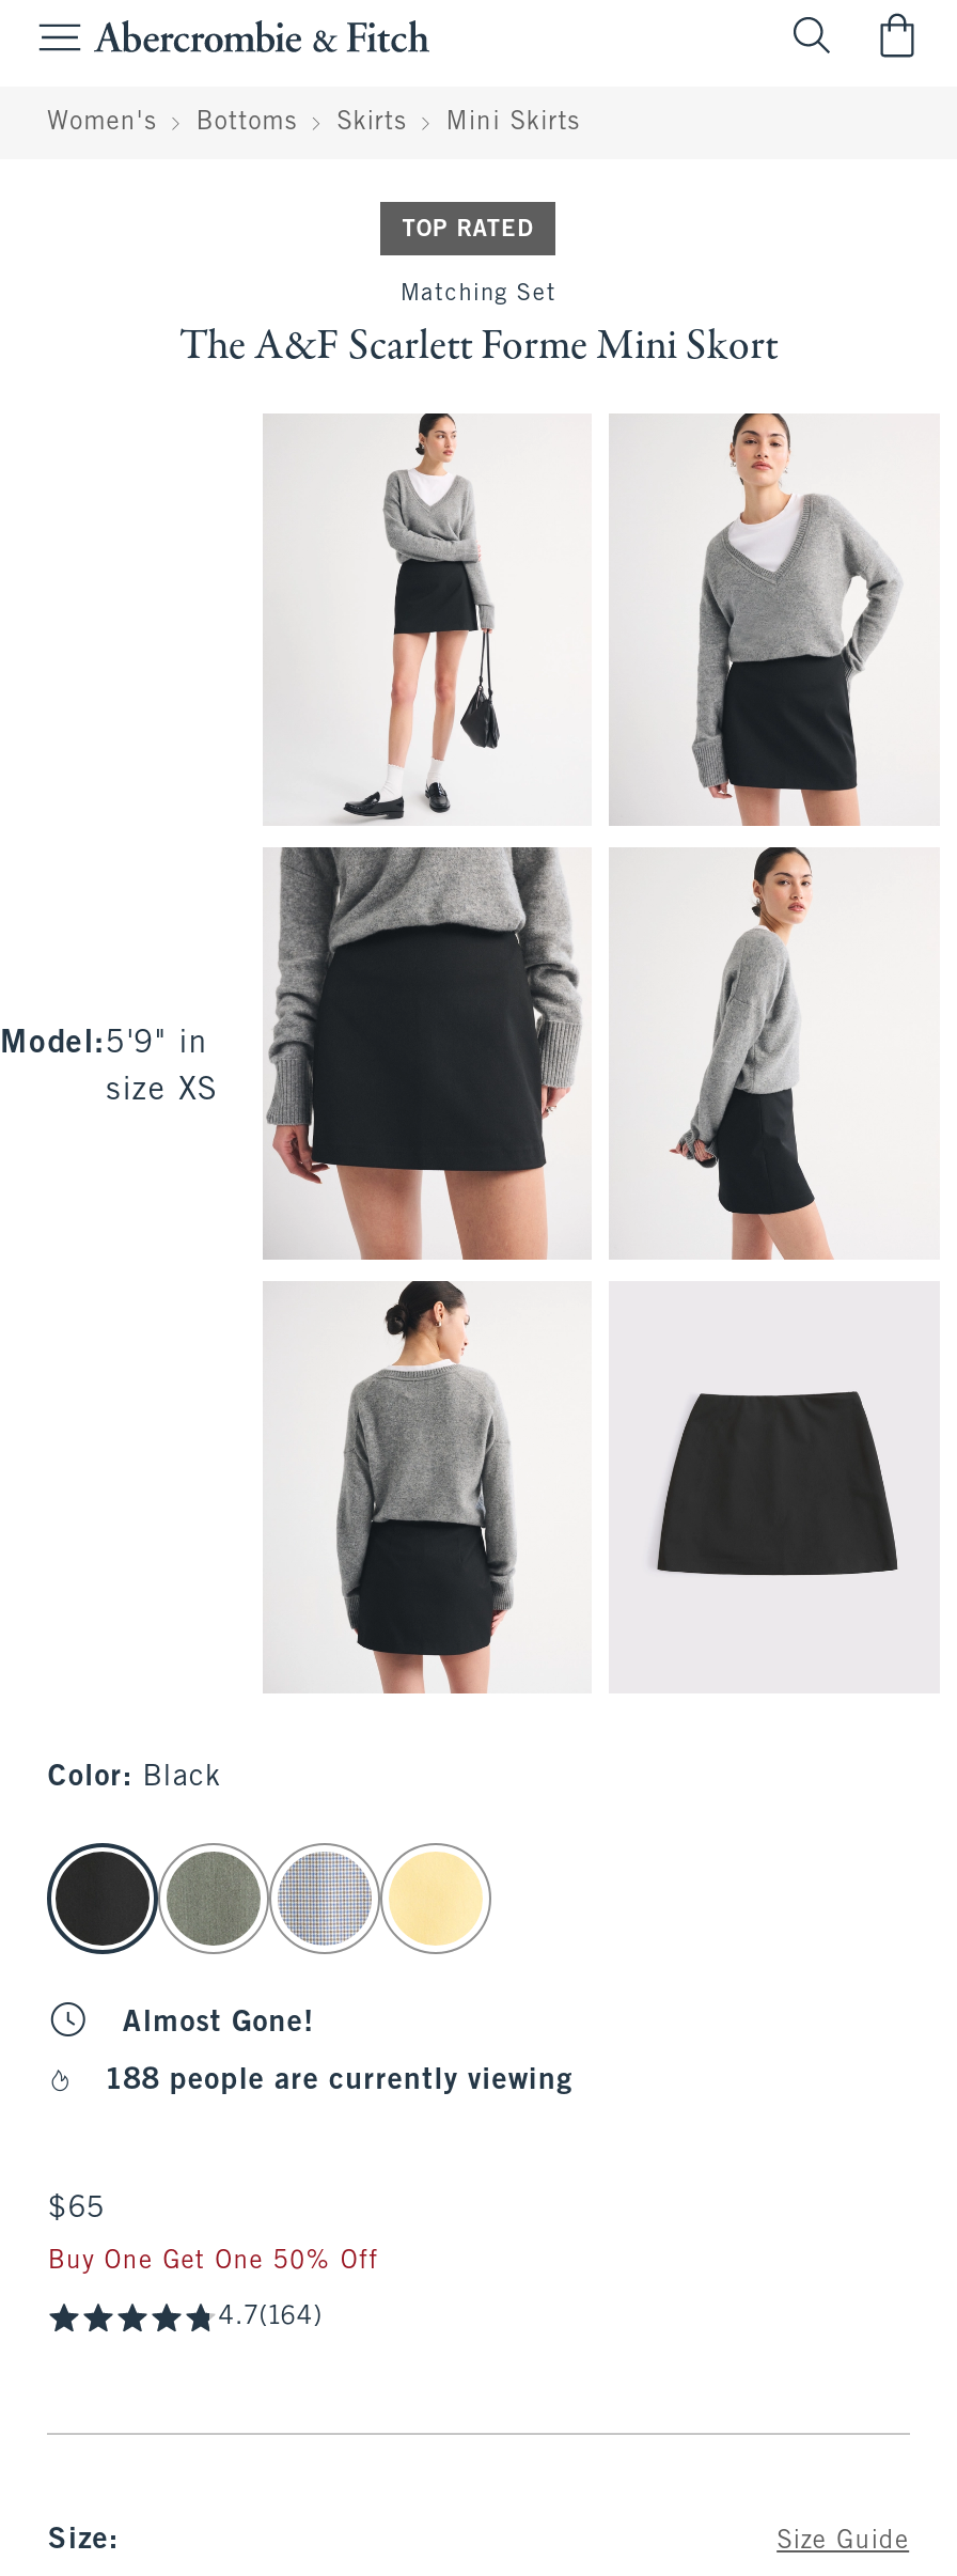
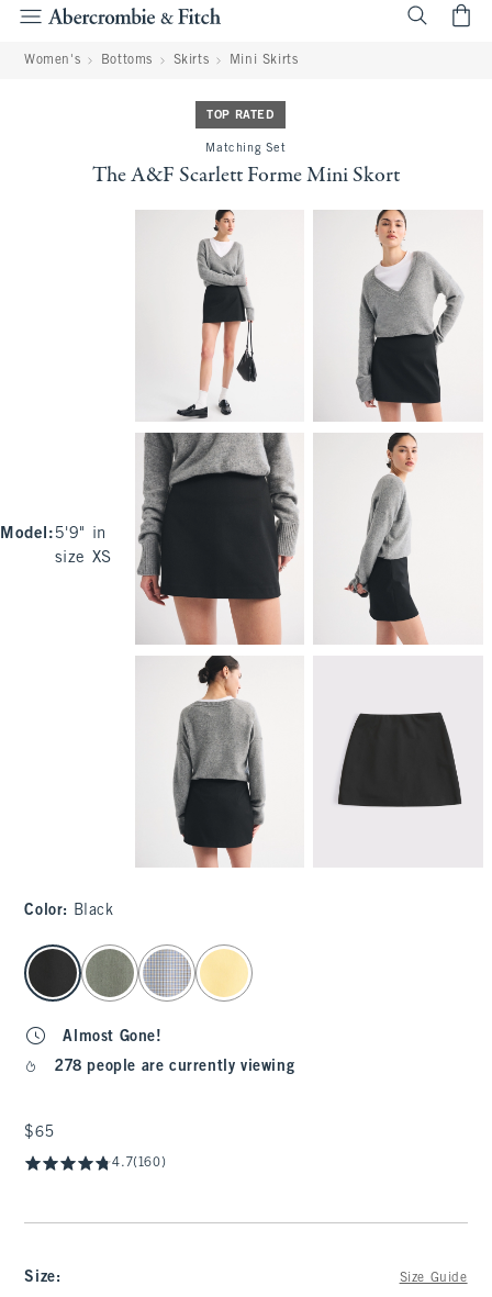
[107,2068,573,2096] 188 people are currently viewing -> [55,1060,295,1075] 278 people are currently viewing
[48,2250,379,2331] Buy One Get One 50% Off | 4.7(164) -> [112,1157,166,1170] 4.7(160)

